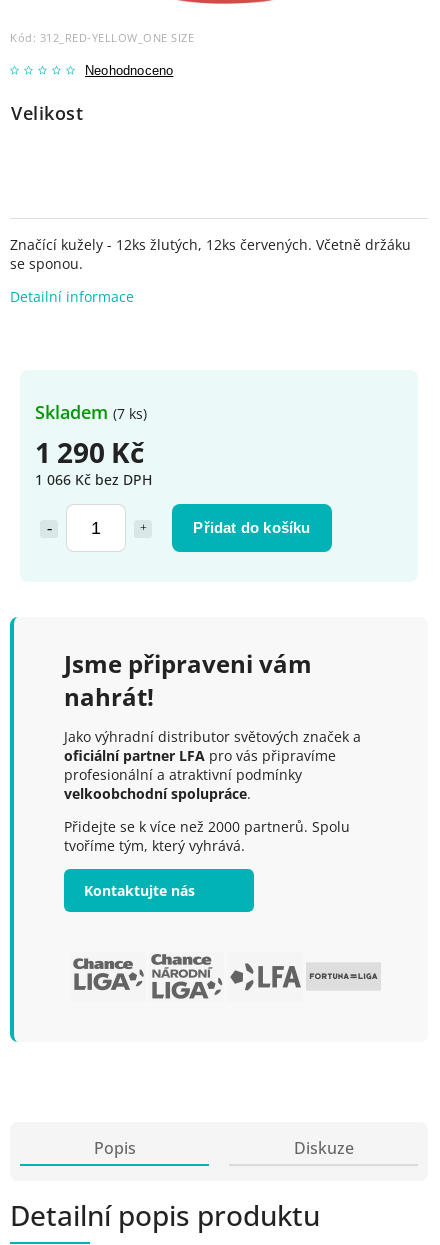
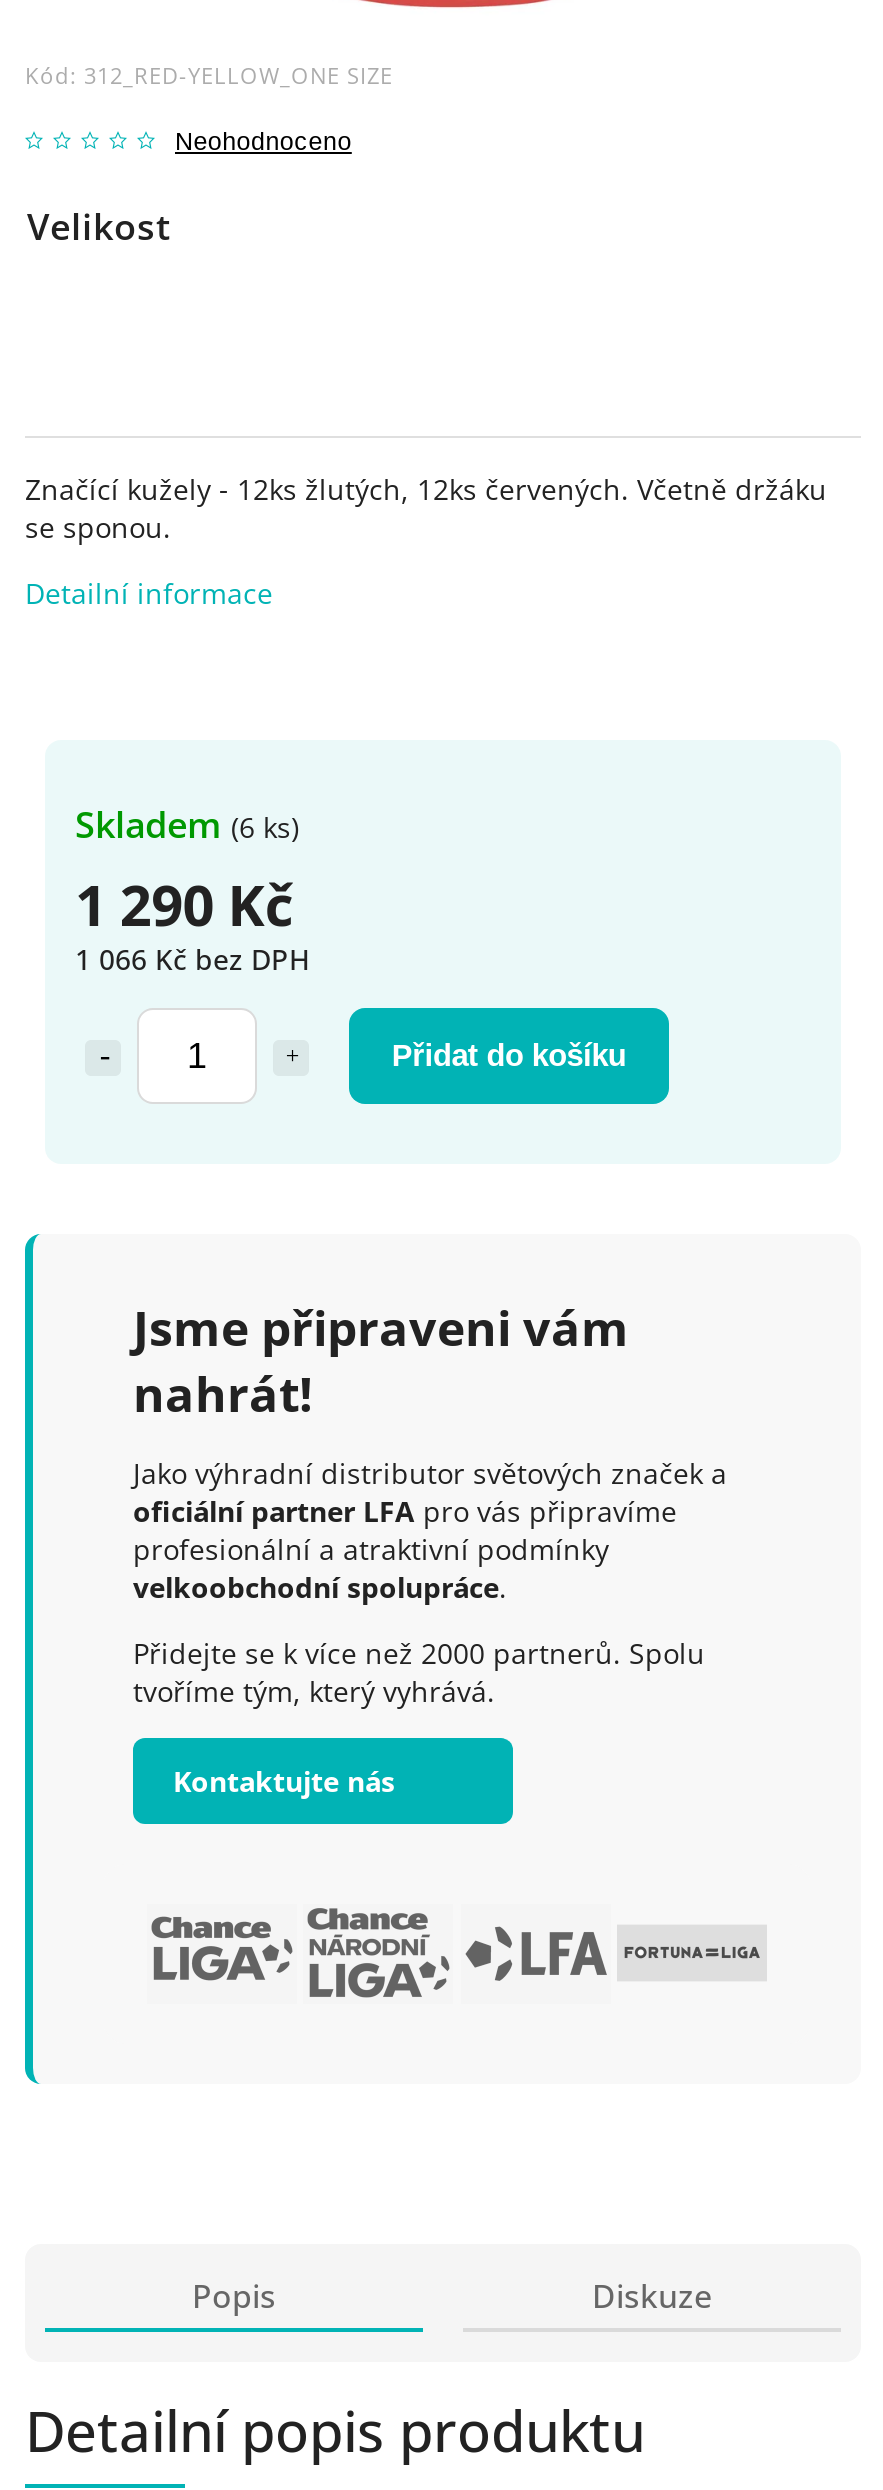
[35,399,147,423] Skladem (7 ks) -> [75,799,299,847] Skladem (6 ks)

